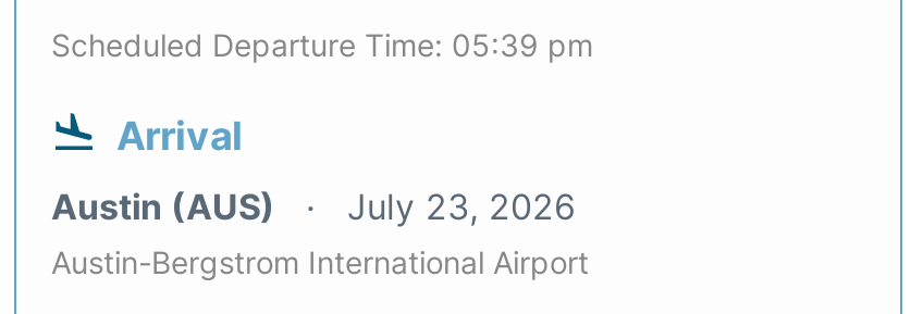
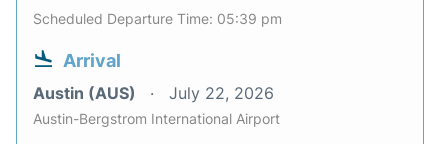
[51,186,576,229] Austin (AUS) July 23, 2026 -> [33,83,274,103] Austin (AUS) July 22, 2026

